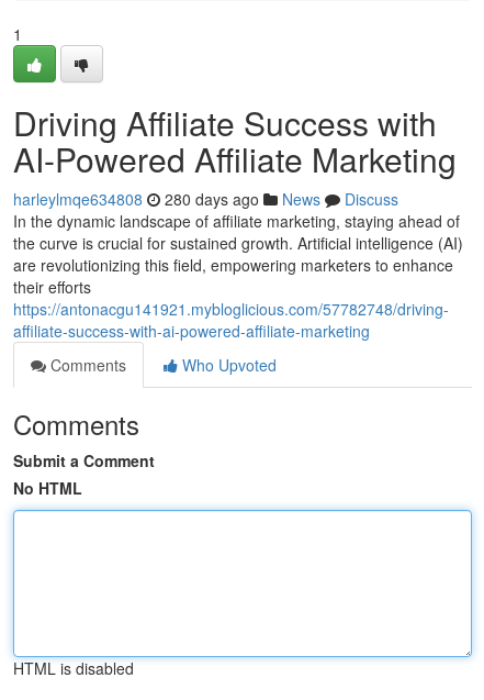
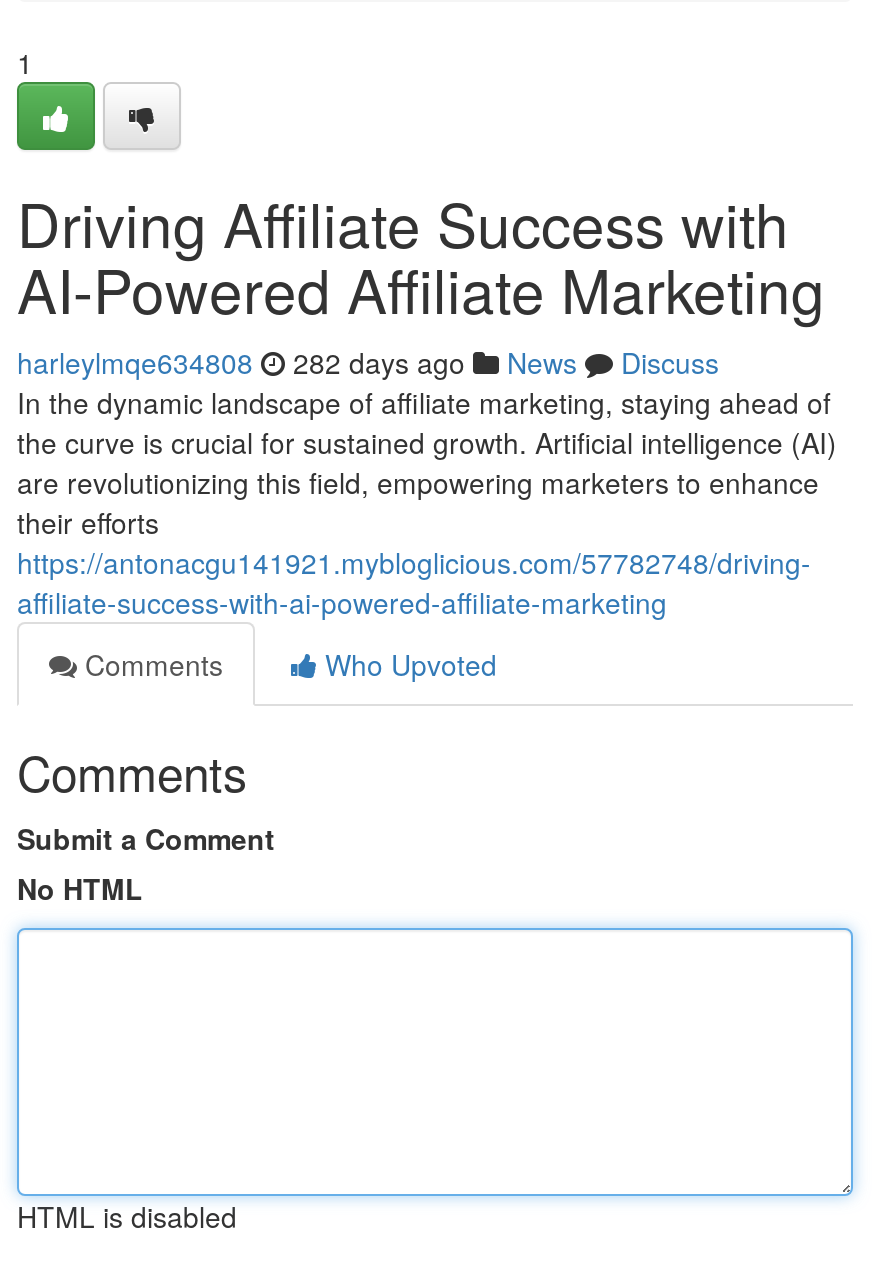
[13,188,398,210] harleylmqe634808 280 days ago News Discuss -> [17,342,719,382] harleylmqe634808 282 days ago News Discuss

